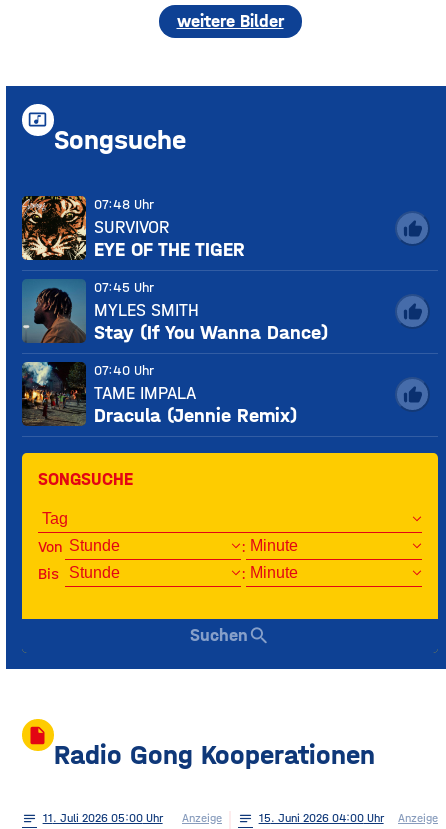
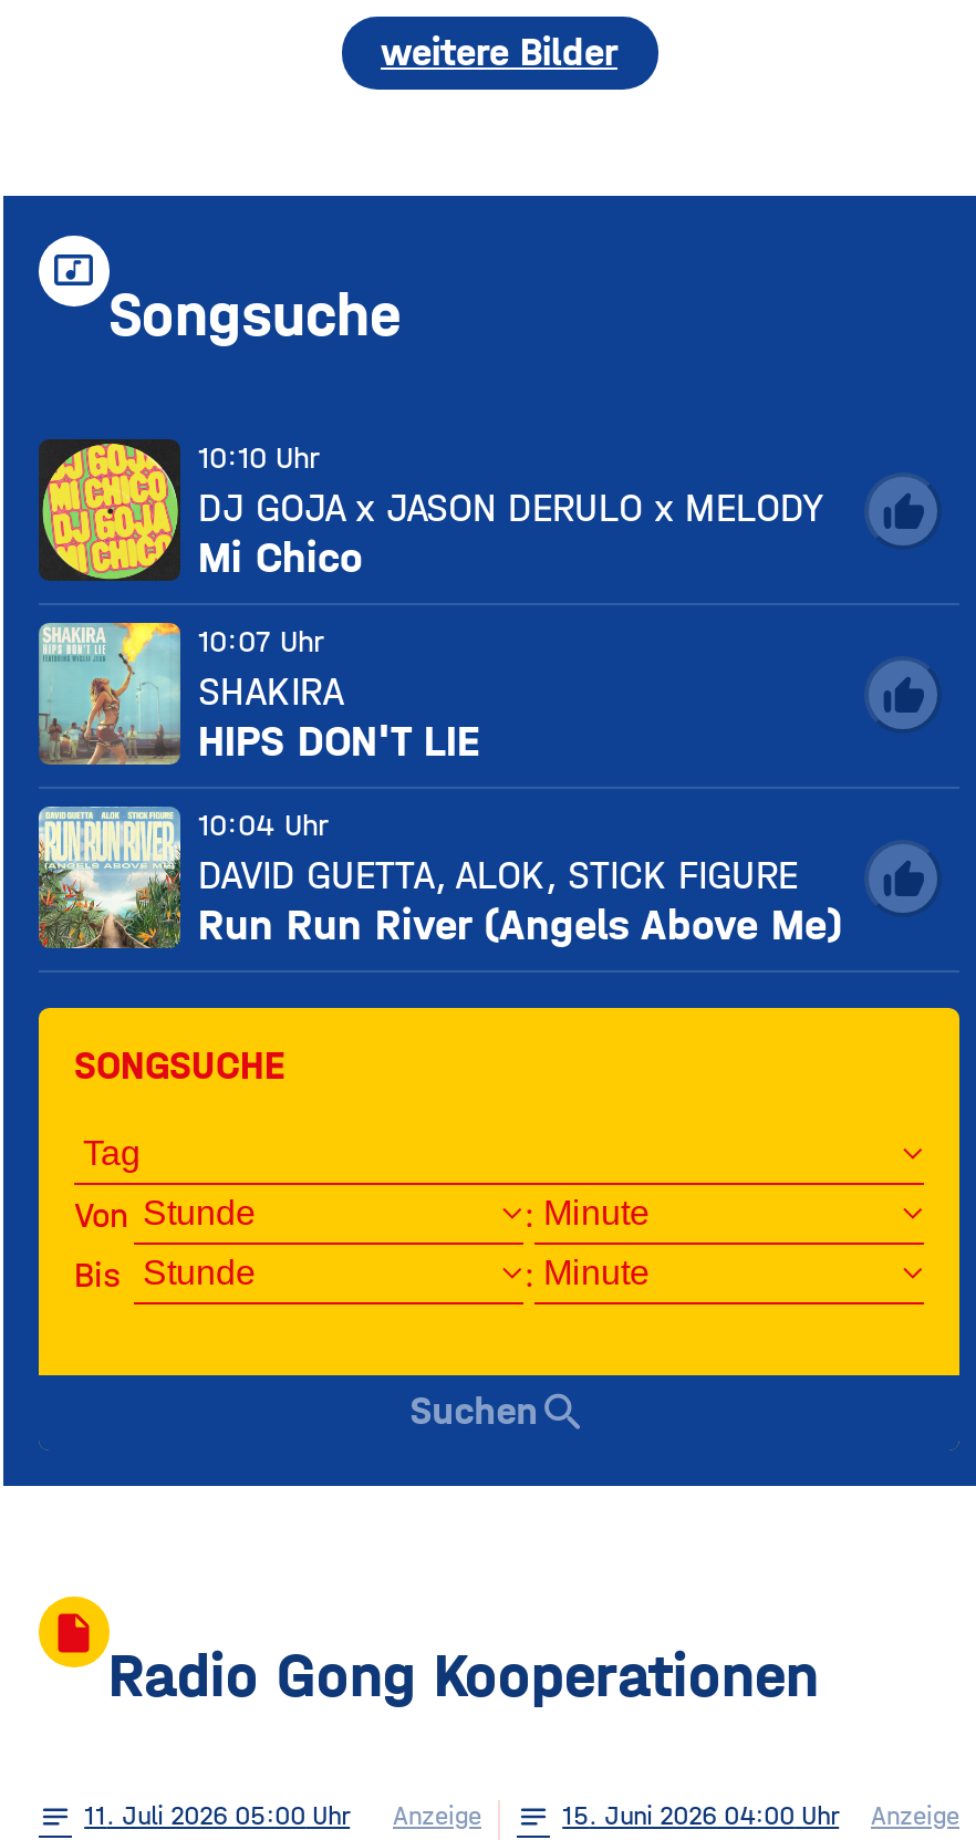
[21,195,245,261] [image] | 07:48 Uhr | SURVIVOR | EYE OF THE TIGER -> [37,439,824,583] [image] | 10:10 Uhr | DJ GOJA x JASON DERULO x MELODY | Mi Chico
[23,279,328,344] [image] | 07:45 Uhr | MYLES SMITH | Stay (If You Wanna Dance) -> [39,621,479,767] [image] | 10:07 Uhr | SHAKIRA | HIPS DON'T LIE
[21,361,297,427] [image] | 07:40 Uhr | TAME IMPALA | Dracula (Jennie Remix) -> [37,804,842,950] [image] | 10:04 Uhr | DAVID GUETTA, ALOK, STICK FIGURE | Run Run River (Angels Above Me)

